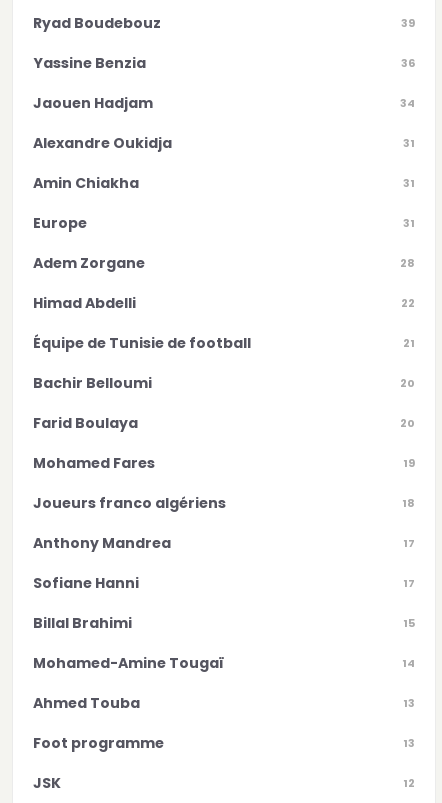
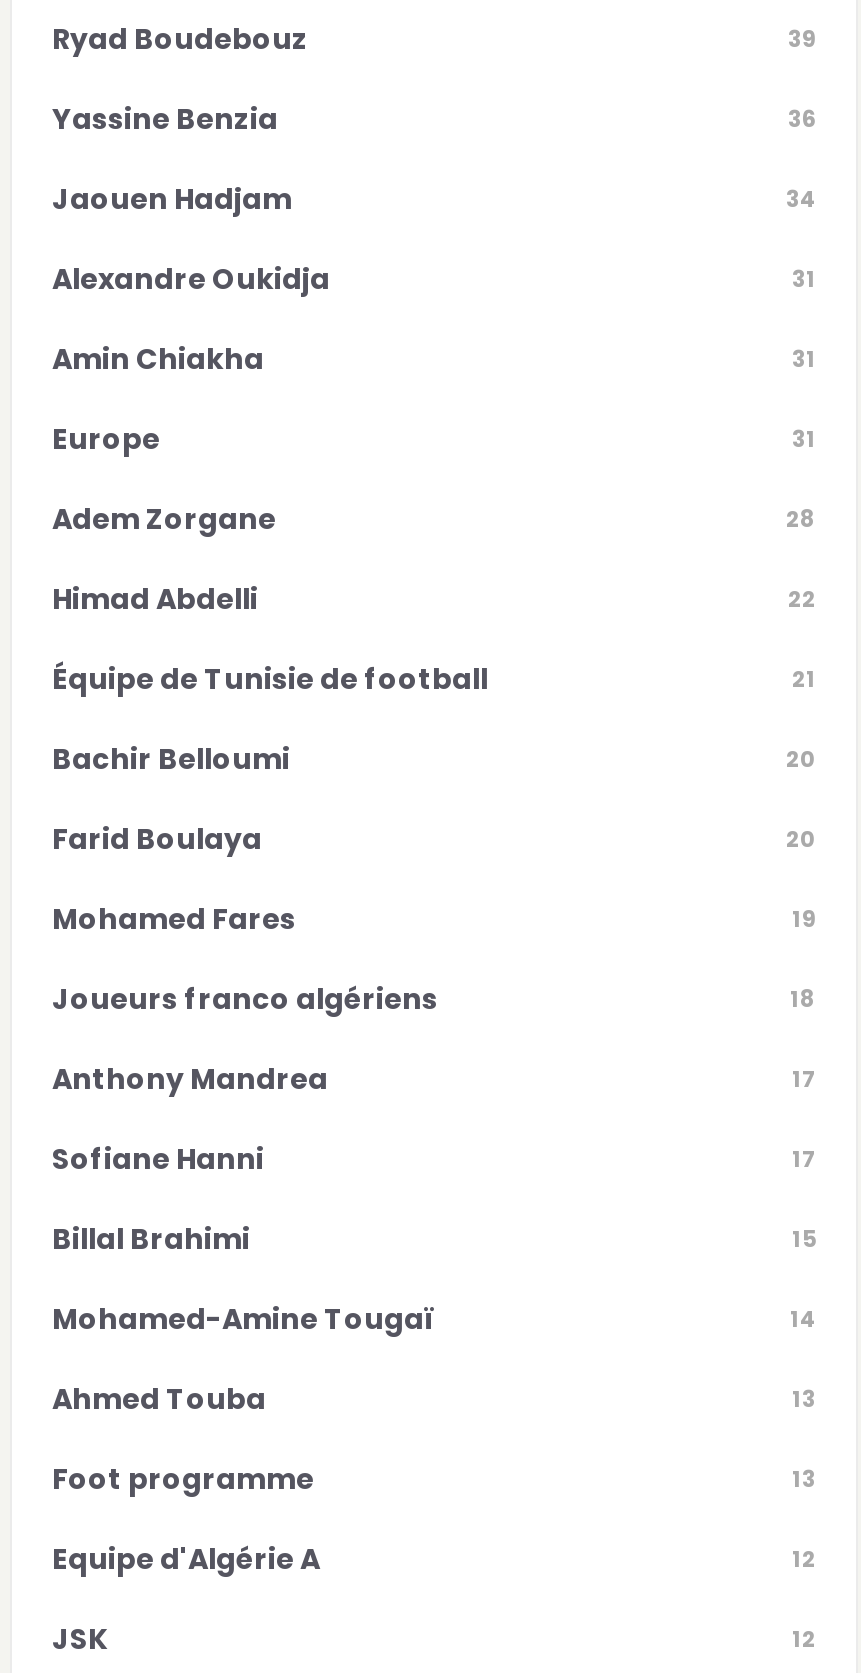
none -> [52,1539,816,1579] Equipe d'Algérie A | 12

